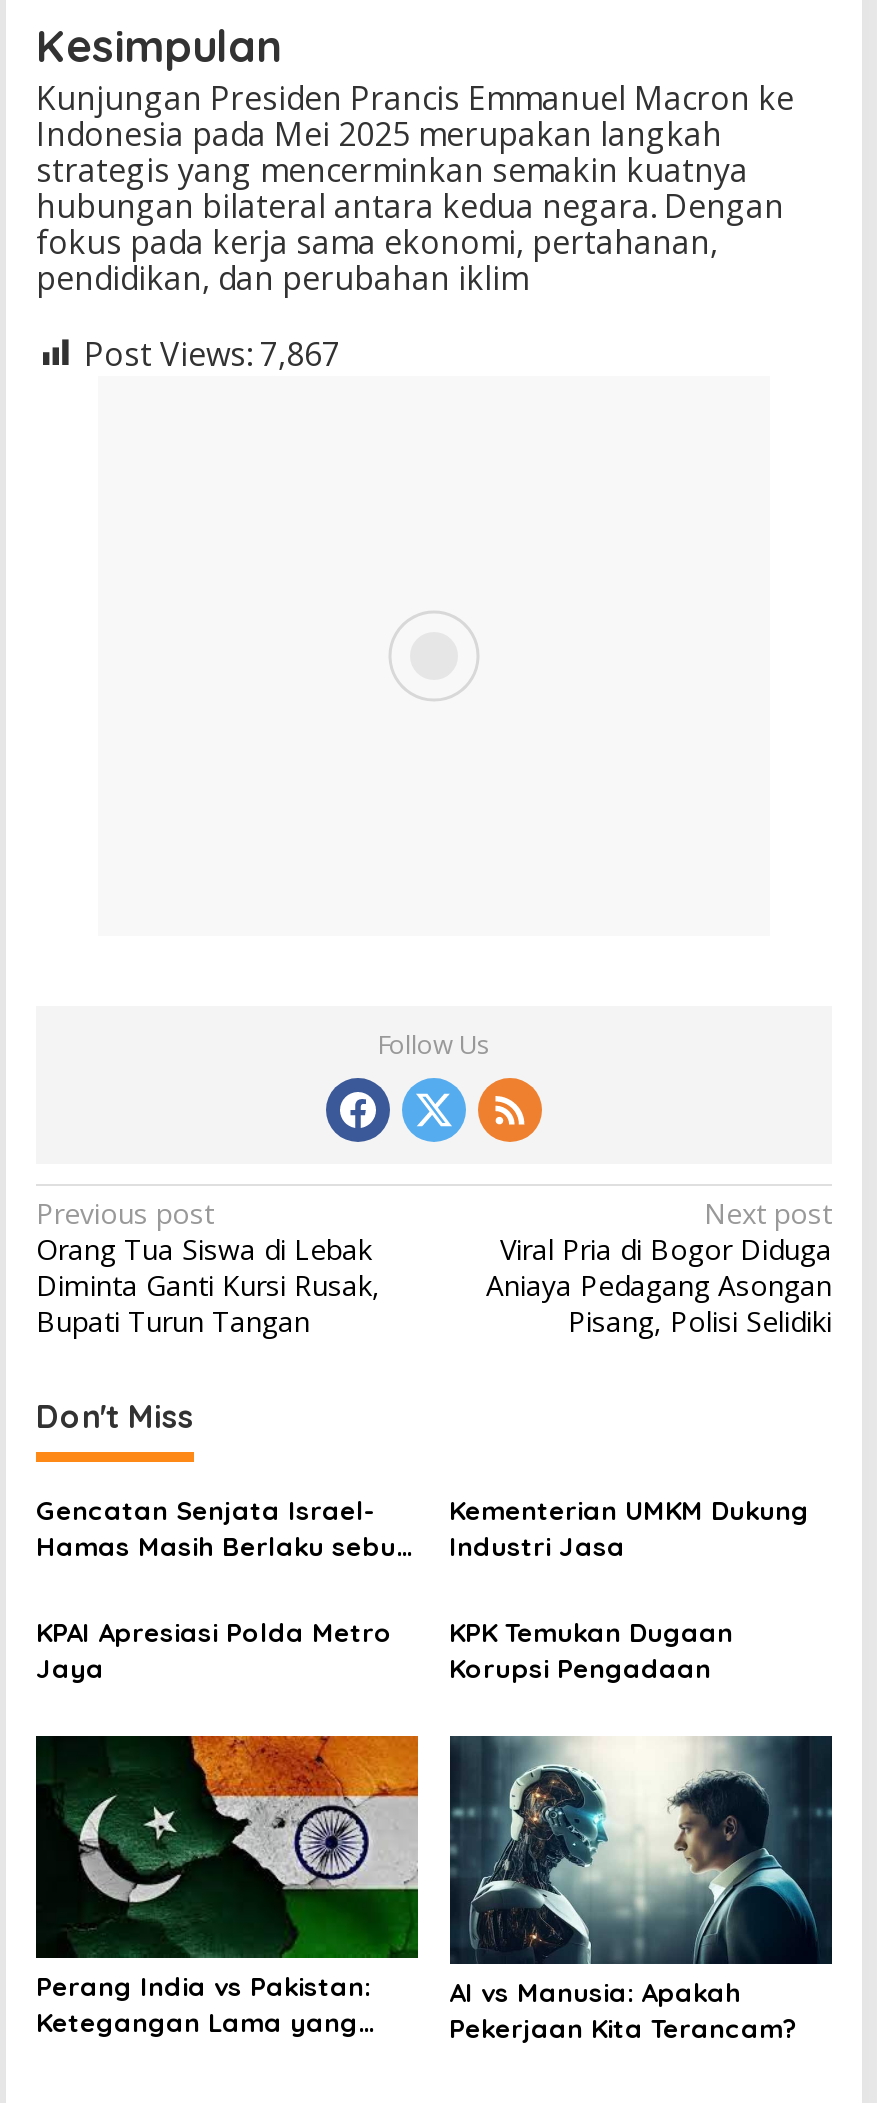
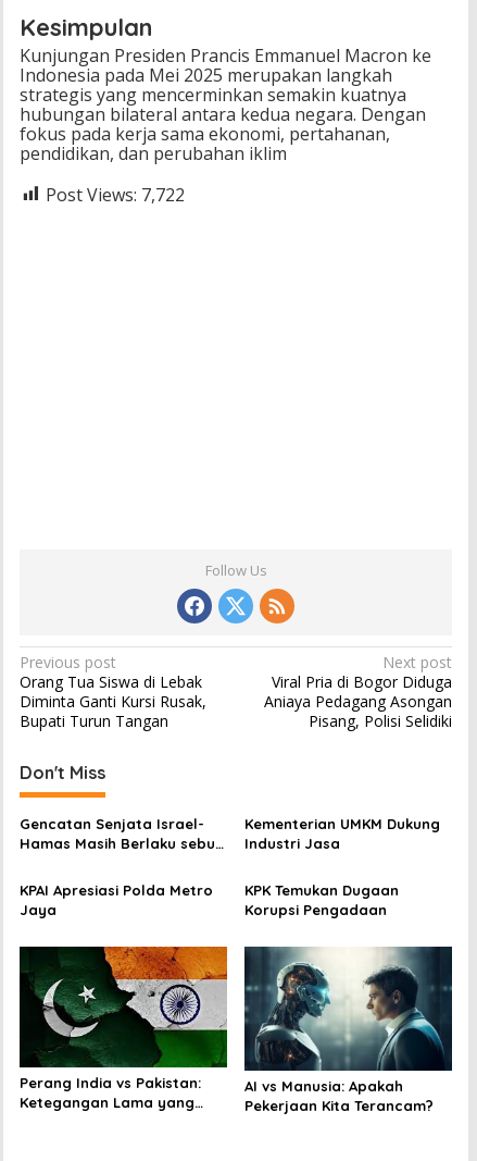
[84,331,340,375] Post Views: 7,867 -> [46,182,185,206] Post Views: 7,722

